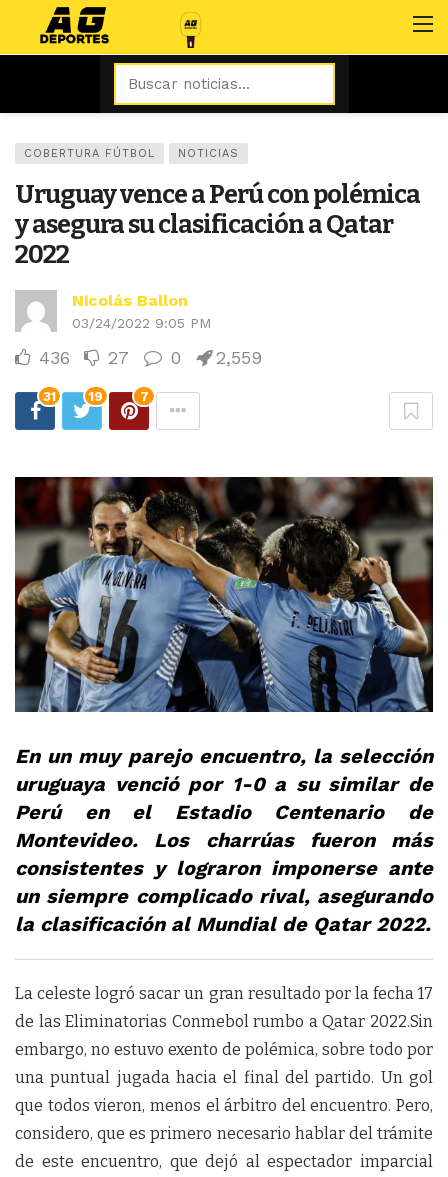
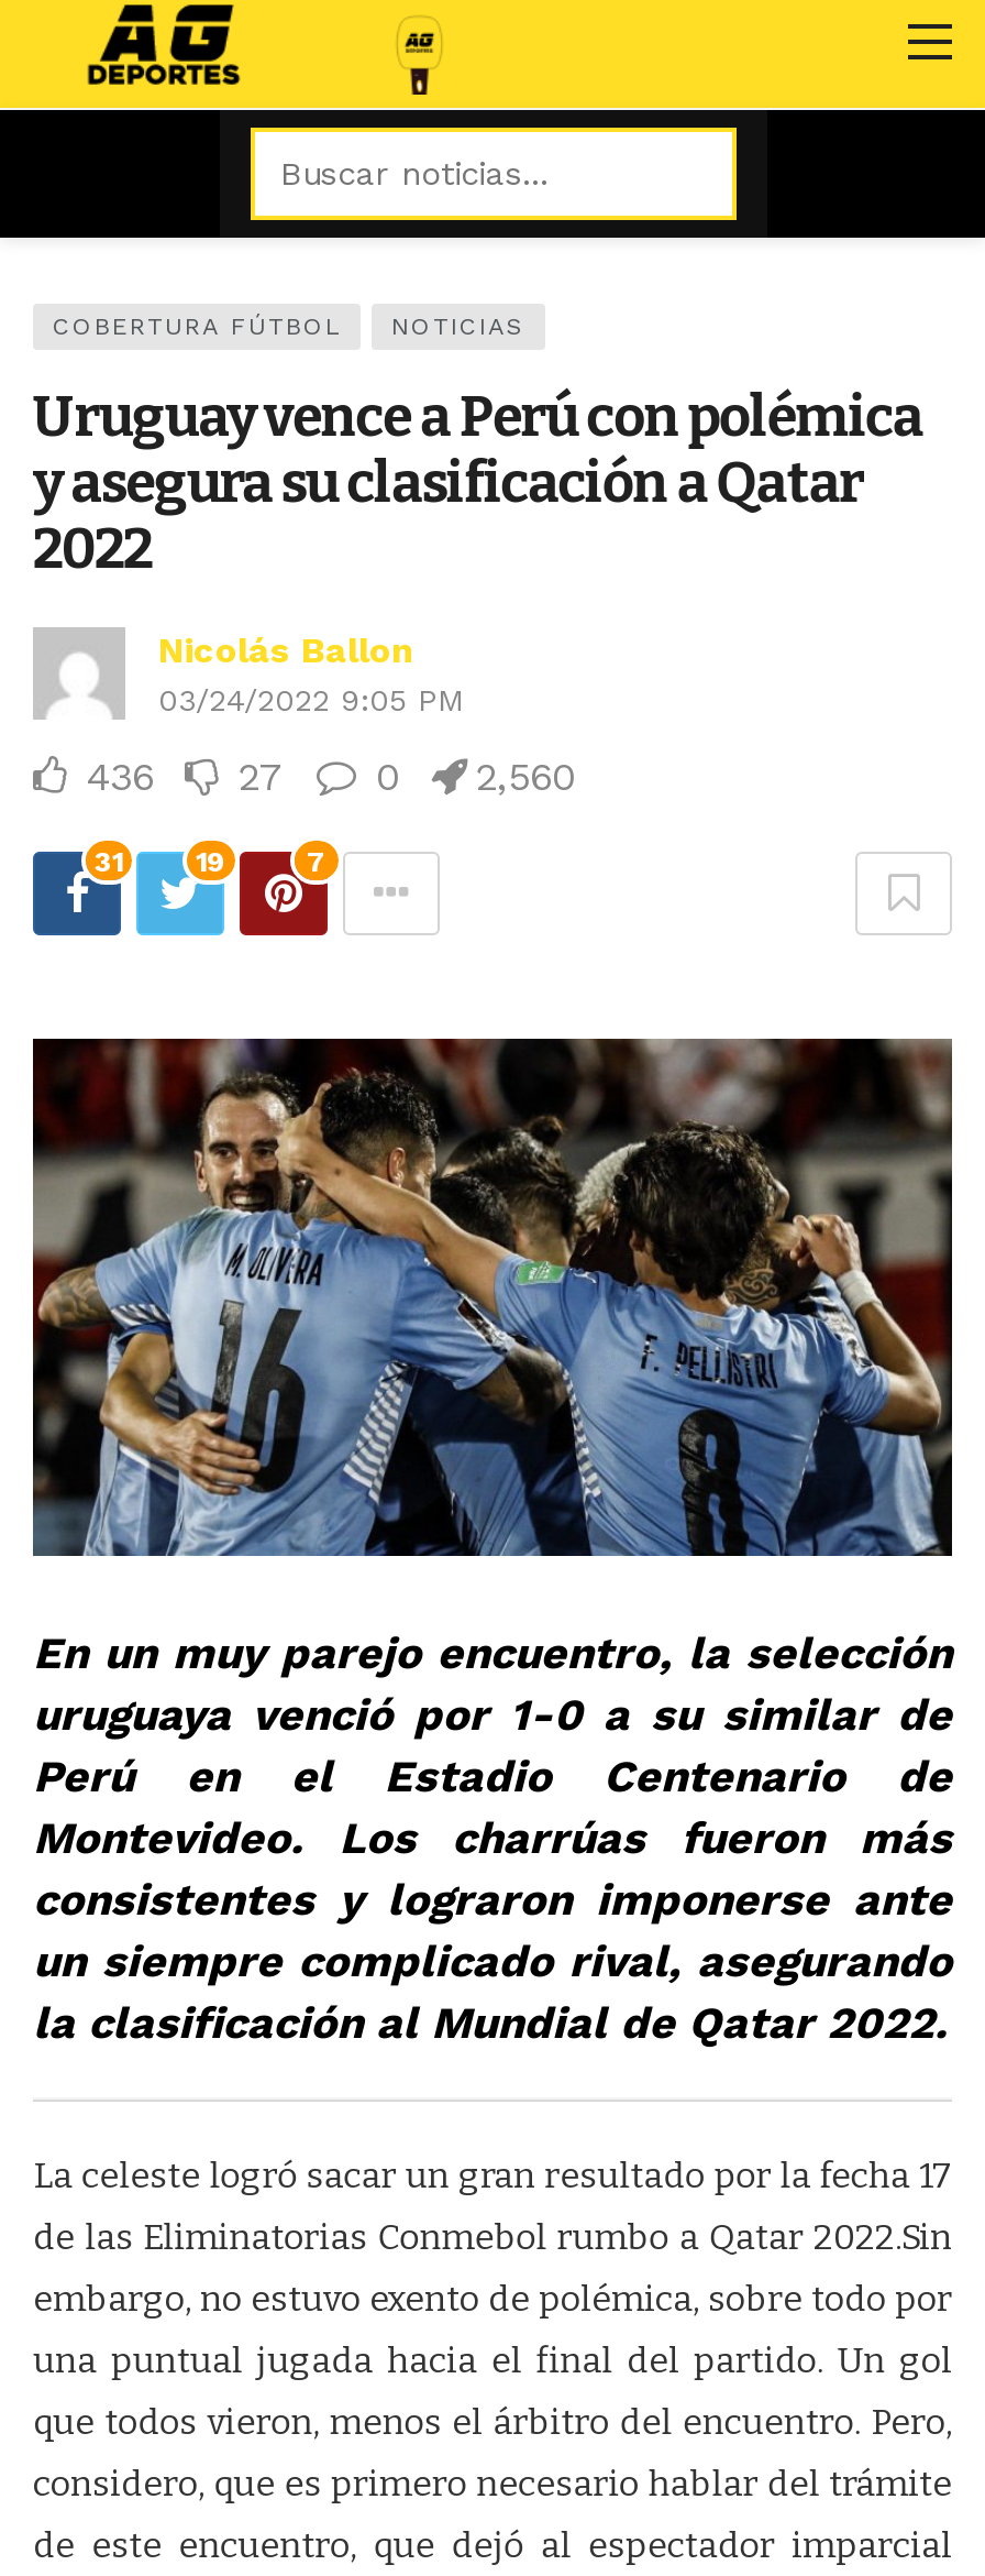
[216,347,262,368] 2,559 -> [475,753,574,799] 2,560

